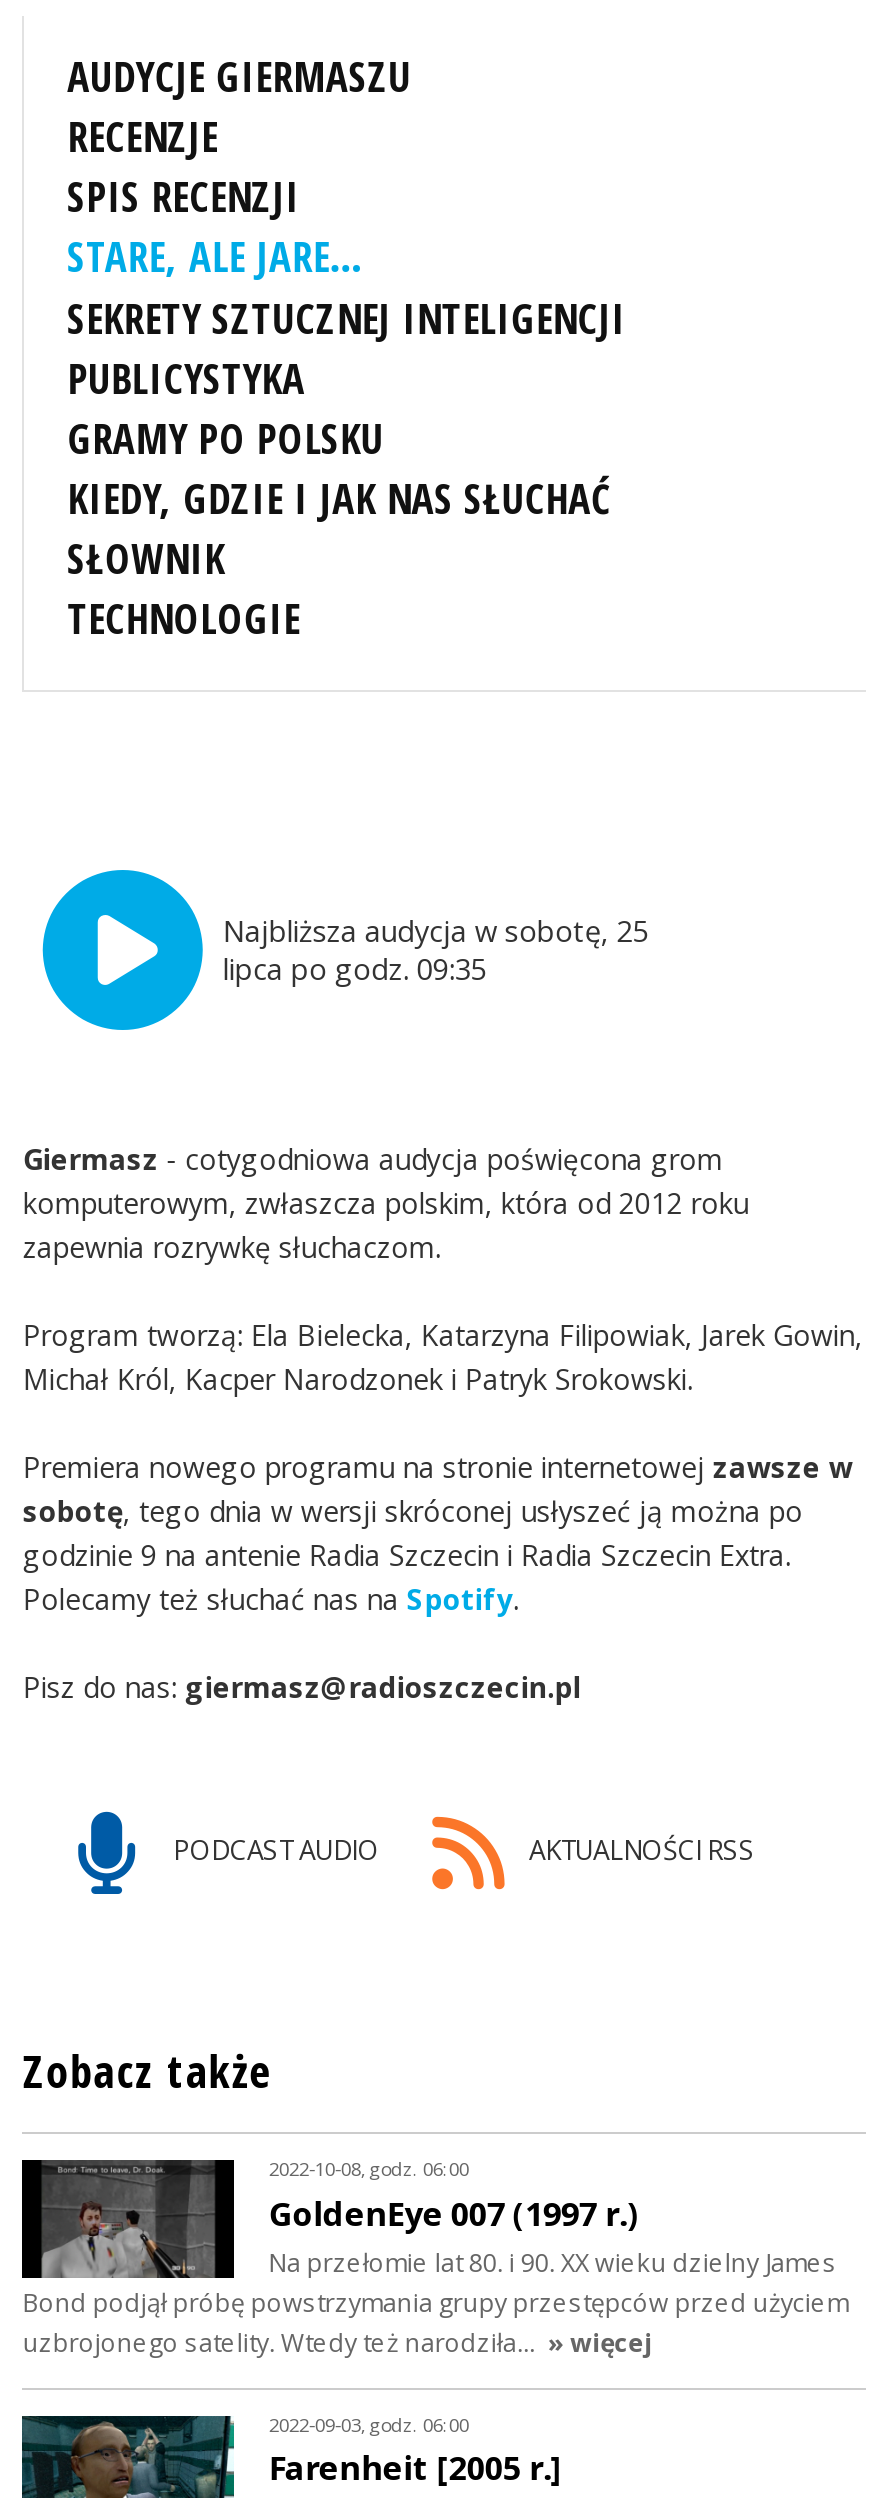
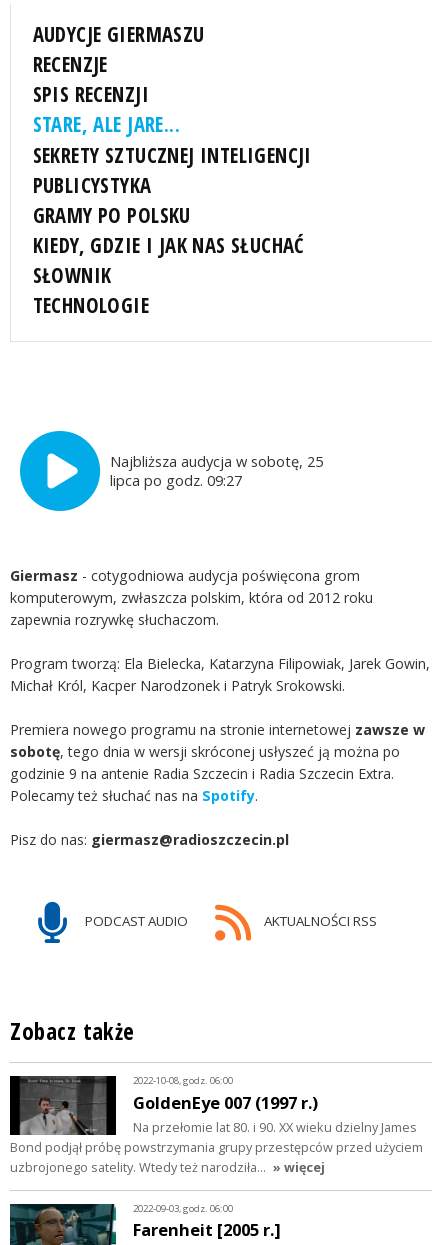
[223,948,487,988] lipca po godz. 09:35 -> [110,470,242,490] lipca po godz. 09:27

